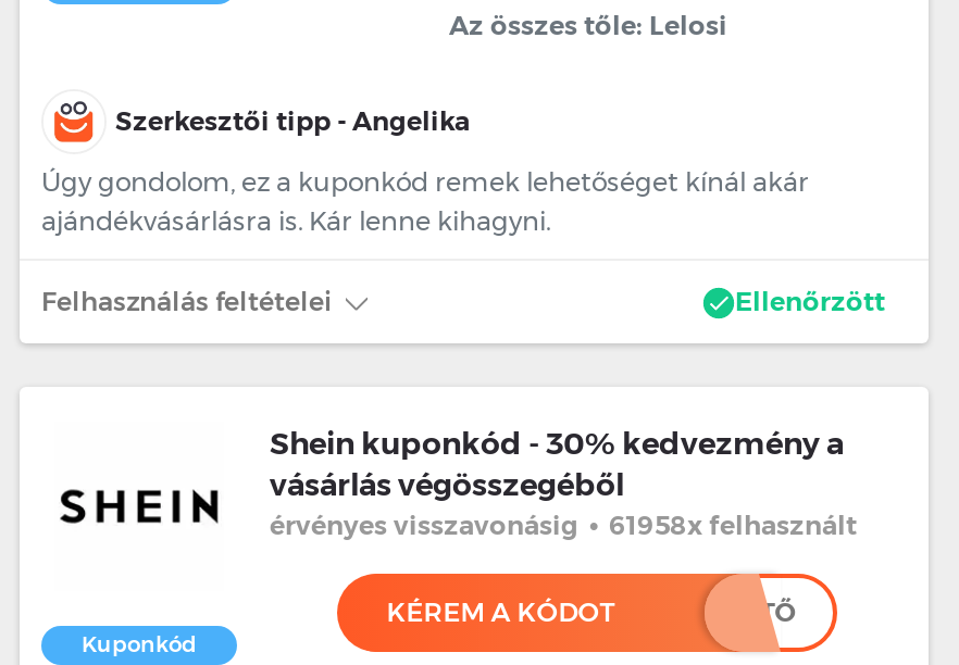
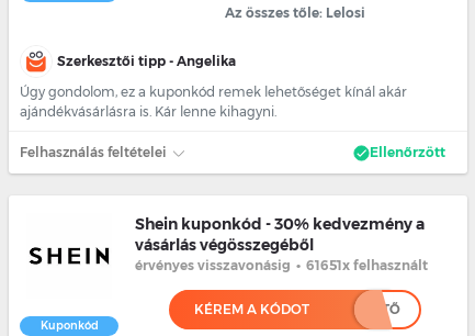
[270,509,857,541] érvényes visszavonásig • 61958x felhasznált -> [135,257,428,273] érvényes visszavonásig • 61651x felhasznált

